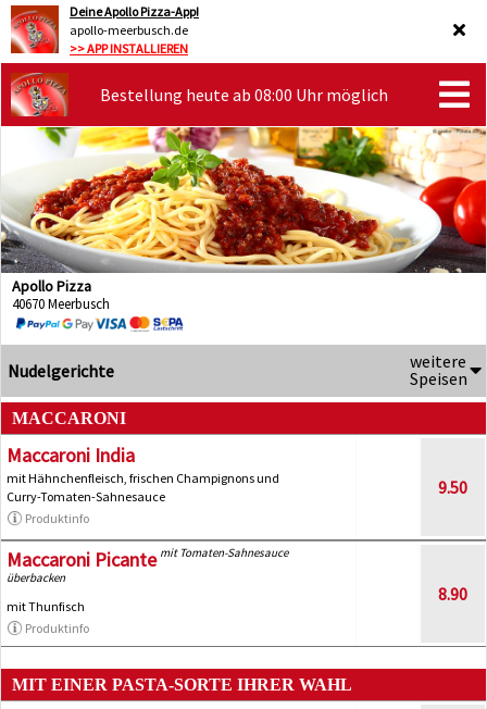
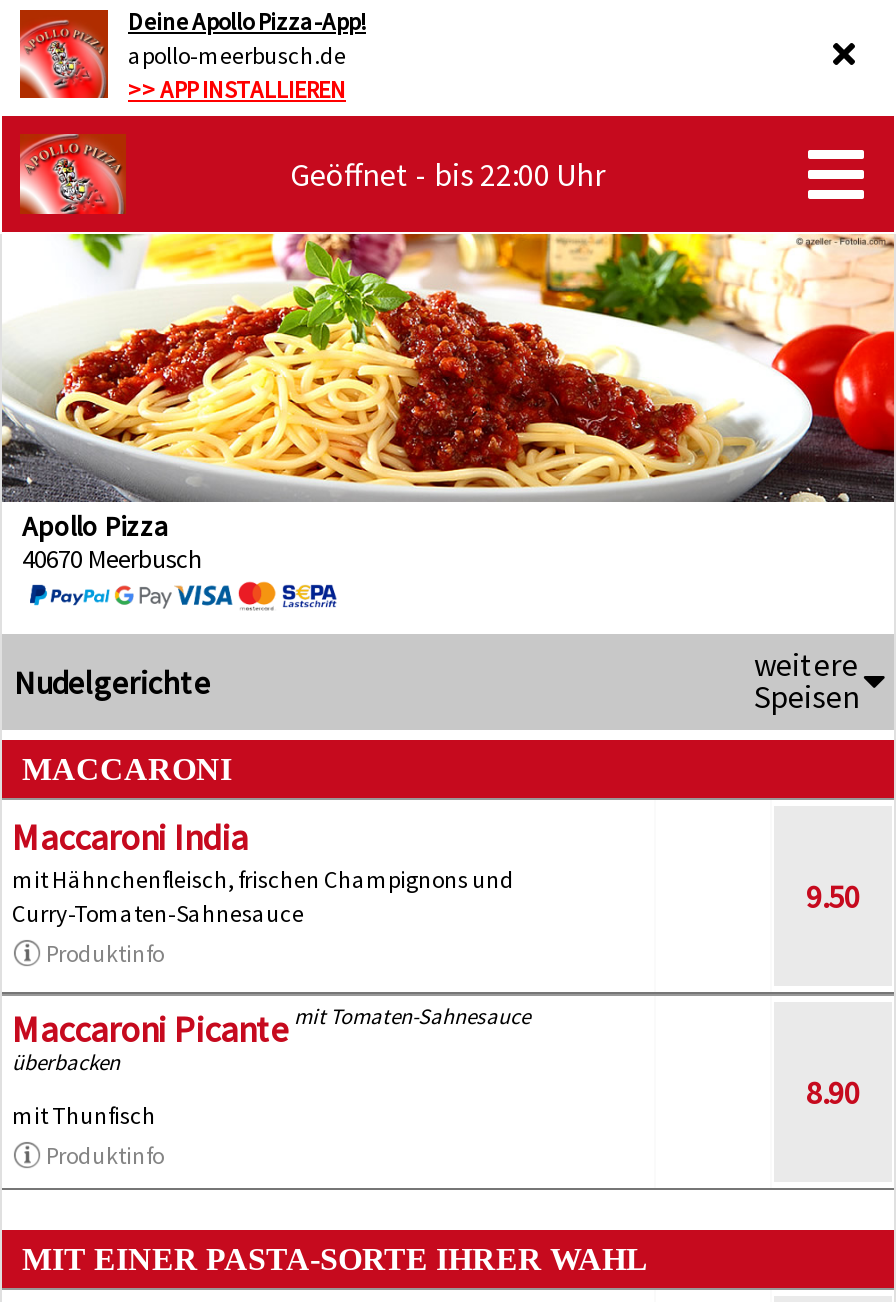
[99,84,388,105] Bestellung heute ab 08:00 Uhr möglich -> [290,154,606,194] Geöffnet - bis 22:00 Uhr

